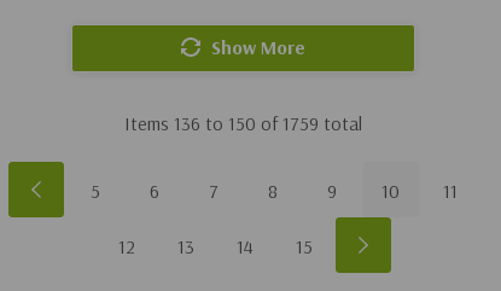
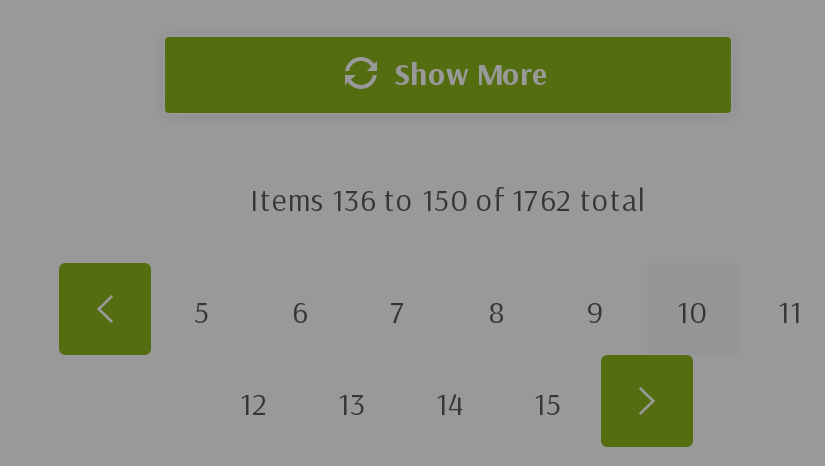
[124,111,362,135] Items 136 to 150 of 1759 total -> [250,179,644,219] Items 136 to 150 of 1762 total

